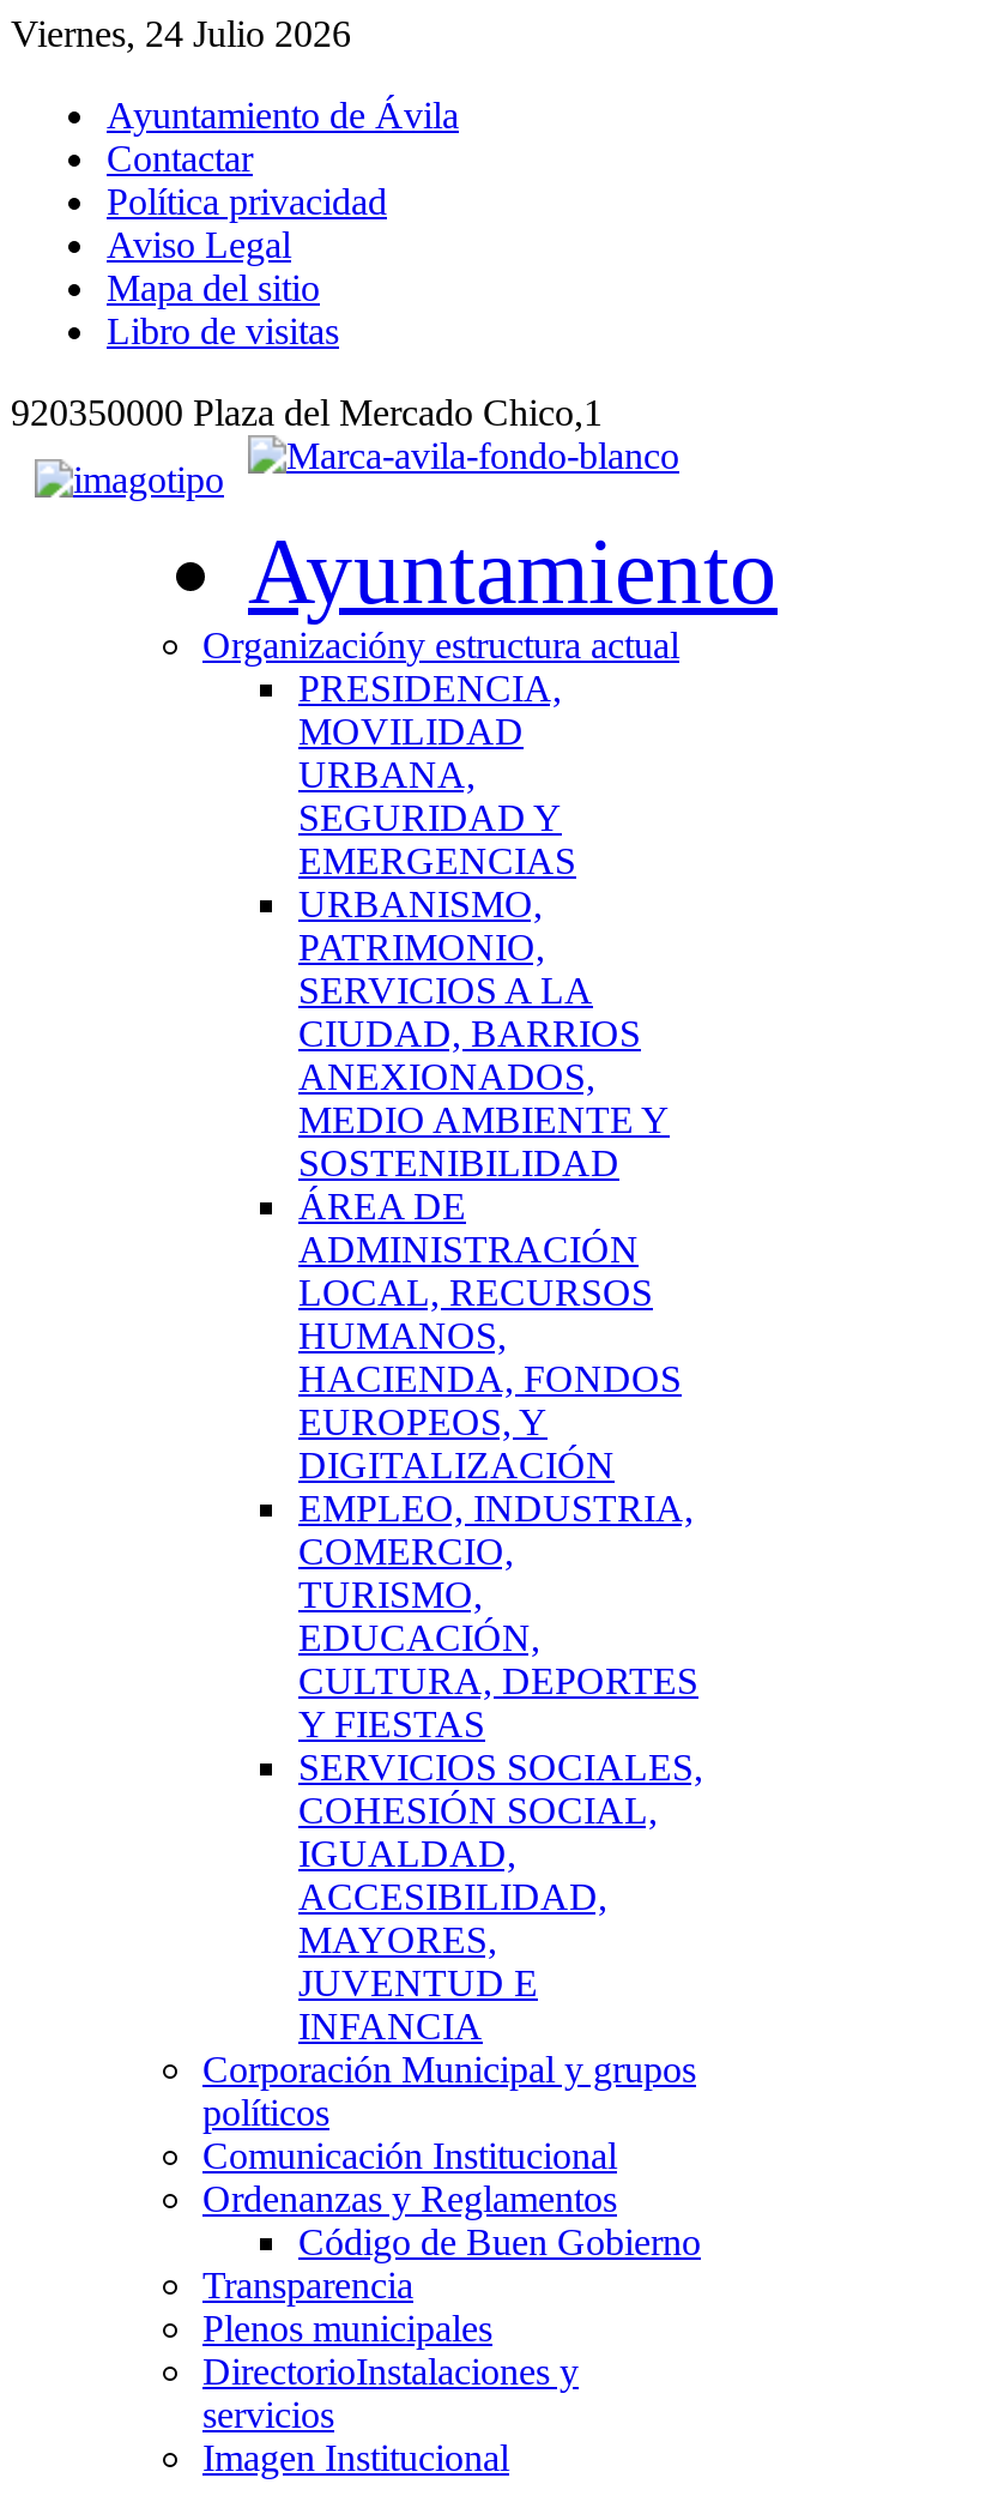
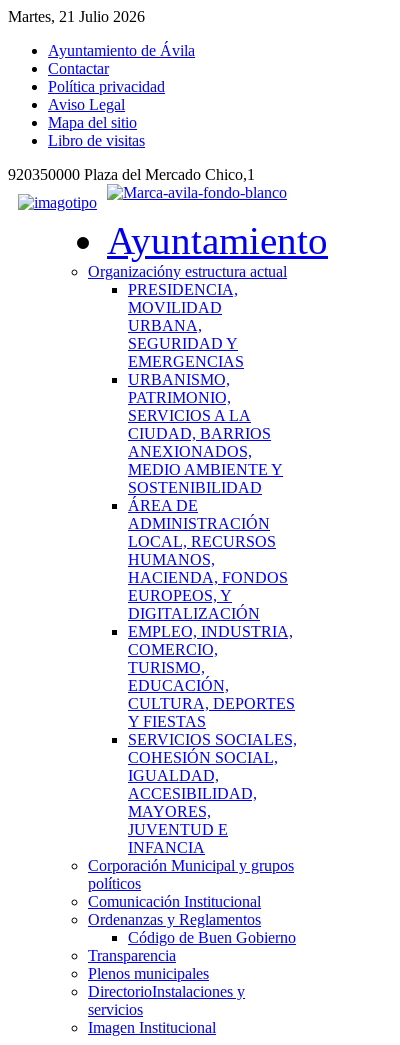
[11,13,351,54] Viernes, 24 Julio 2026 -> [8,8,145,25] Martes, 21 Julio 2026

